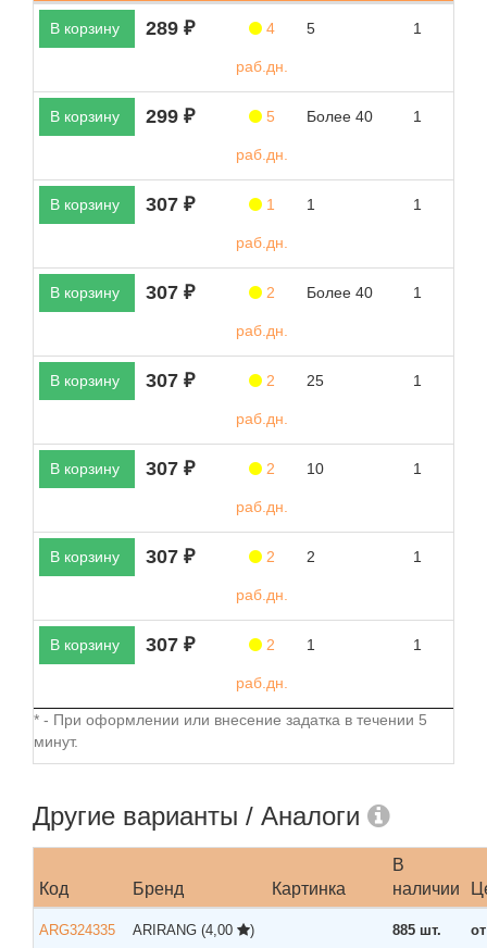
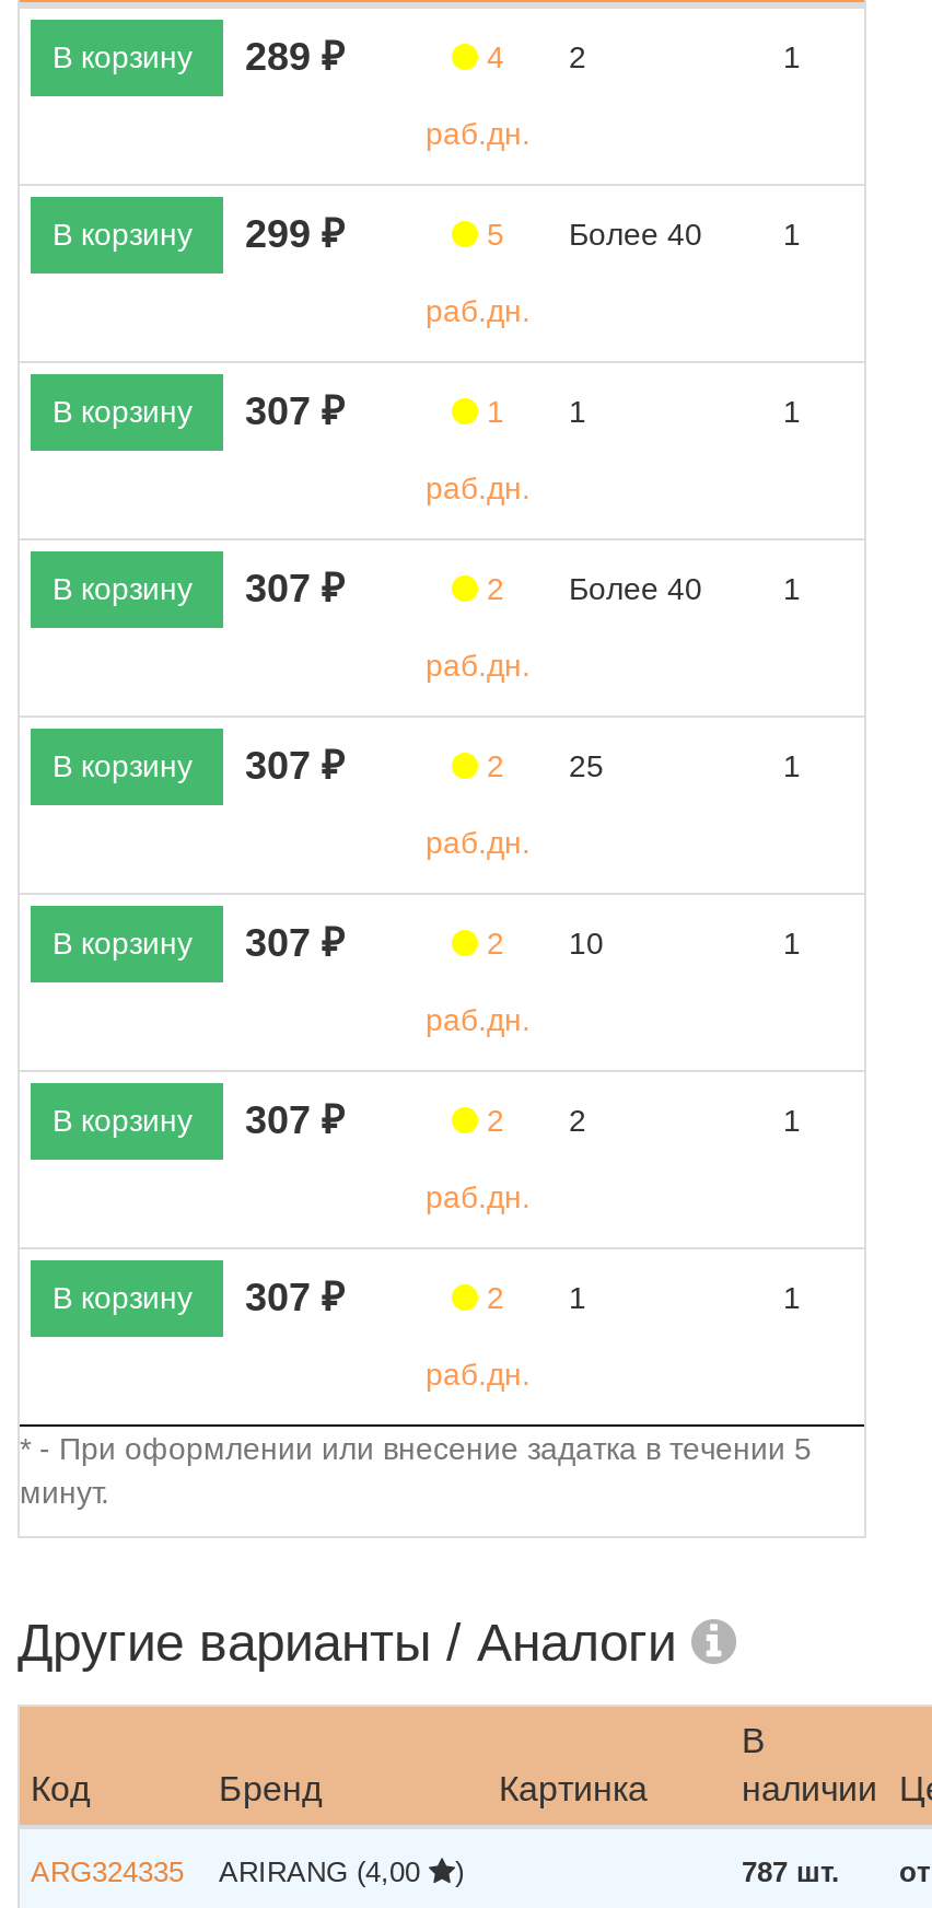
[261,20,315,37] 4 5 -> [478,39,586,74] 4 2
[392,922,441,938] 885 шт. -> [742,1855,840,1888] 787 шт.

